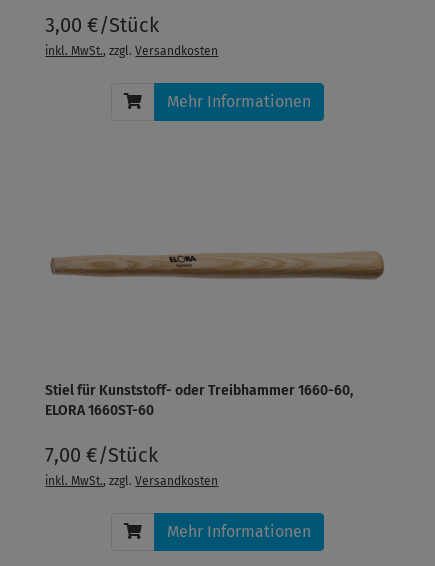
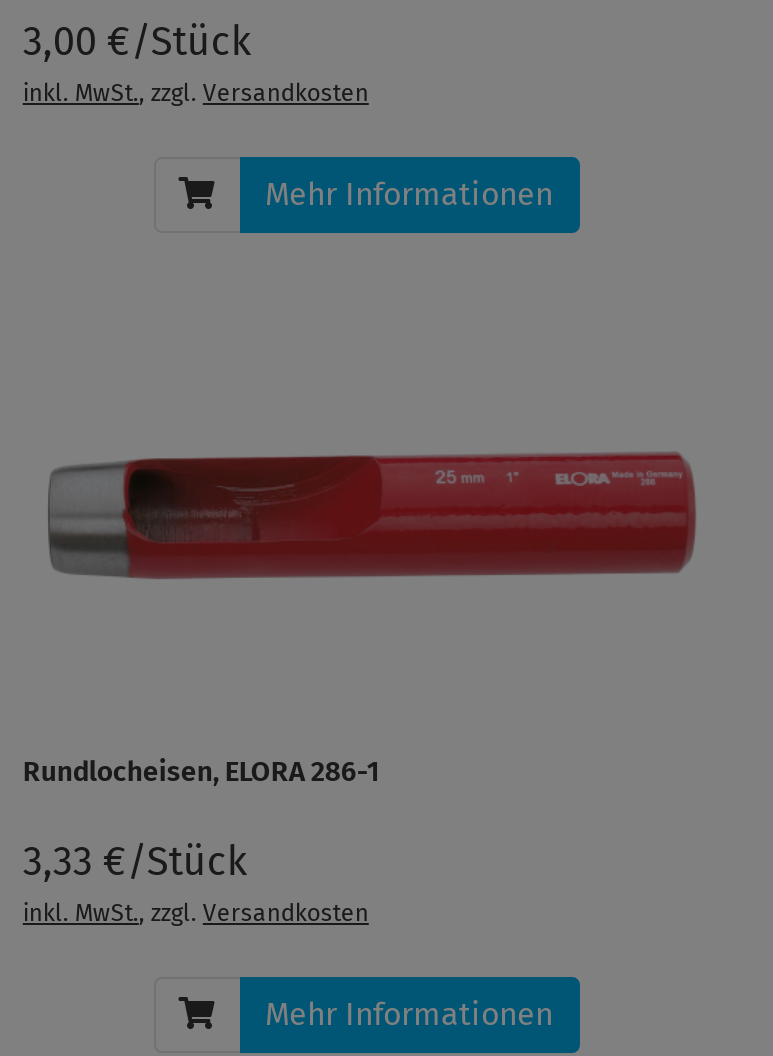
[50,252,385,294] [image] -> [46,453,698,581] [image]
[45,382,353,419] Stiel für Kunststoff- oder Treibhammer 1660-60, | ELORA 1660ST-60 -> [23,756,379,790] Rundlocheisen, ELORA 286-1
[45,443,158,467] 7,00 €/Stück -> [23,838,247,886] 3,33 €/Stück

